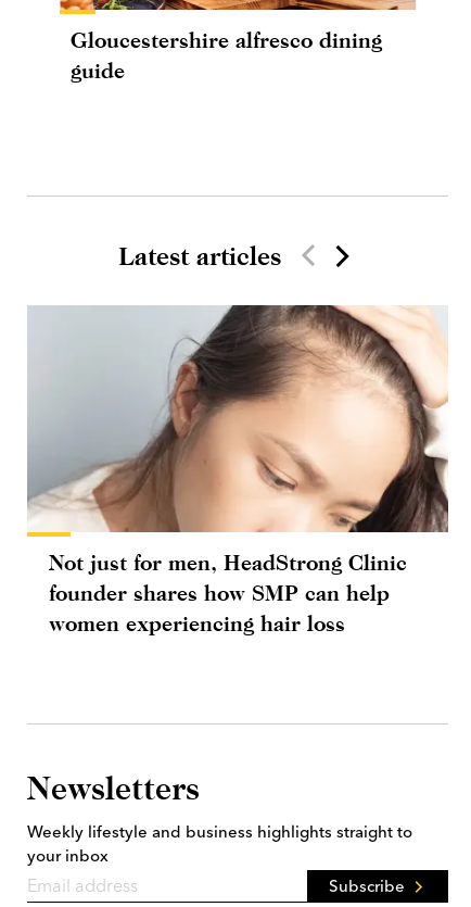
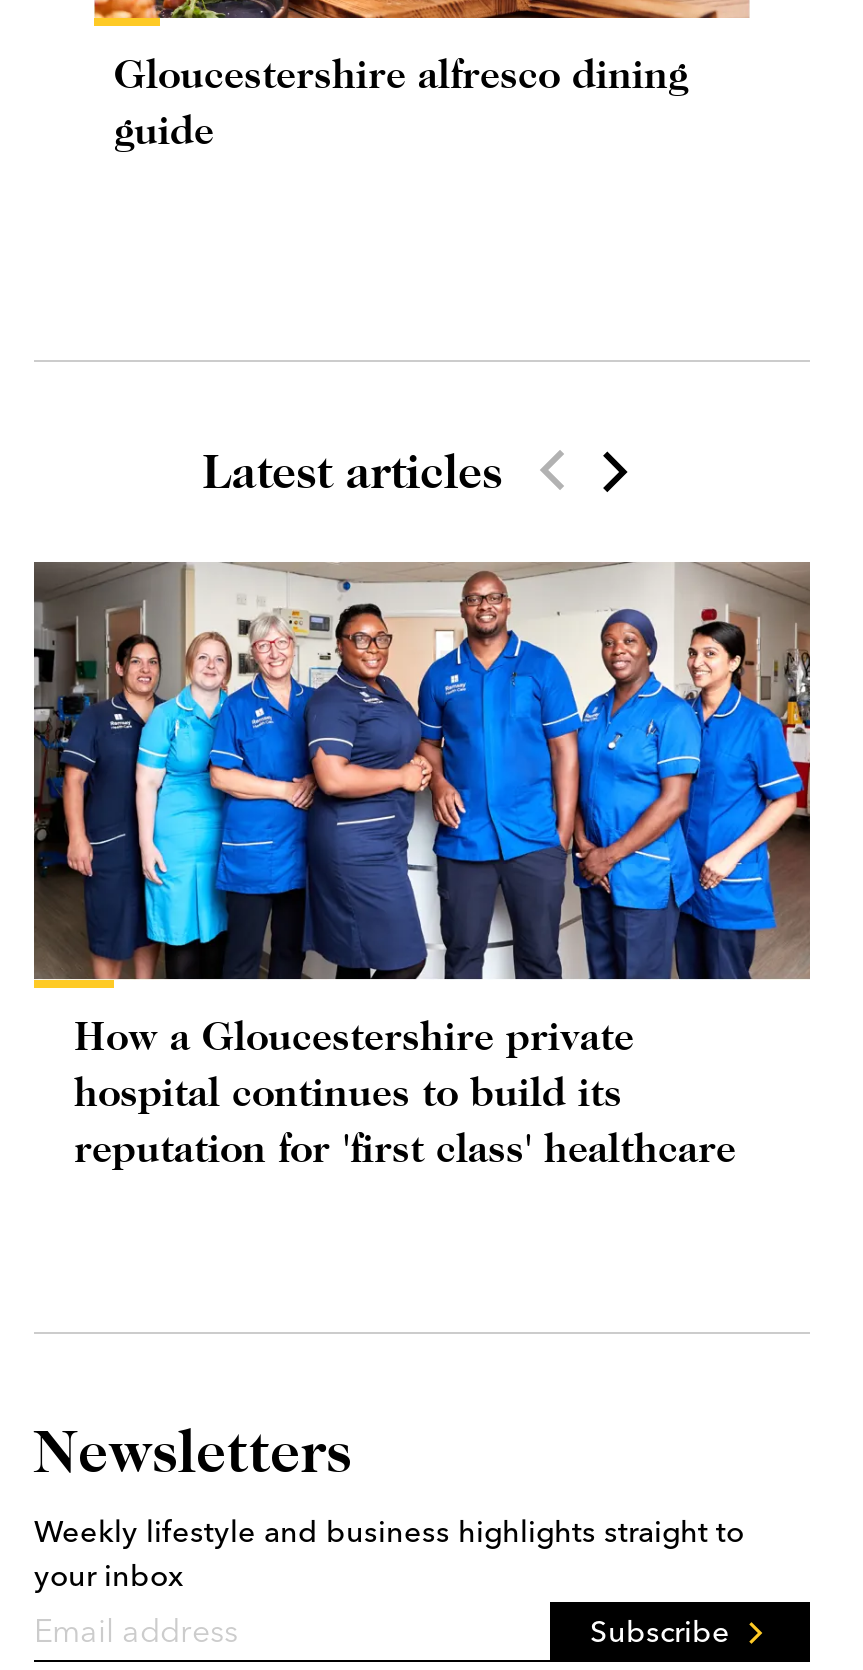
[27,305,448,635] [image] | Not just for men, HeadStrong Clinic | founder shares how SMP can help | women experiencing hair loss -> [32,560,812,1170] [image] | How a Gloucestershire private | hospital continues to build its | reputation for 'first class' healthcare

